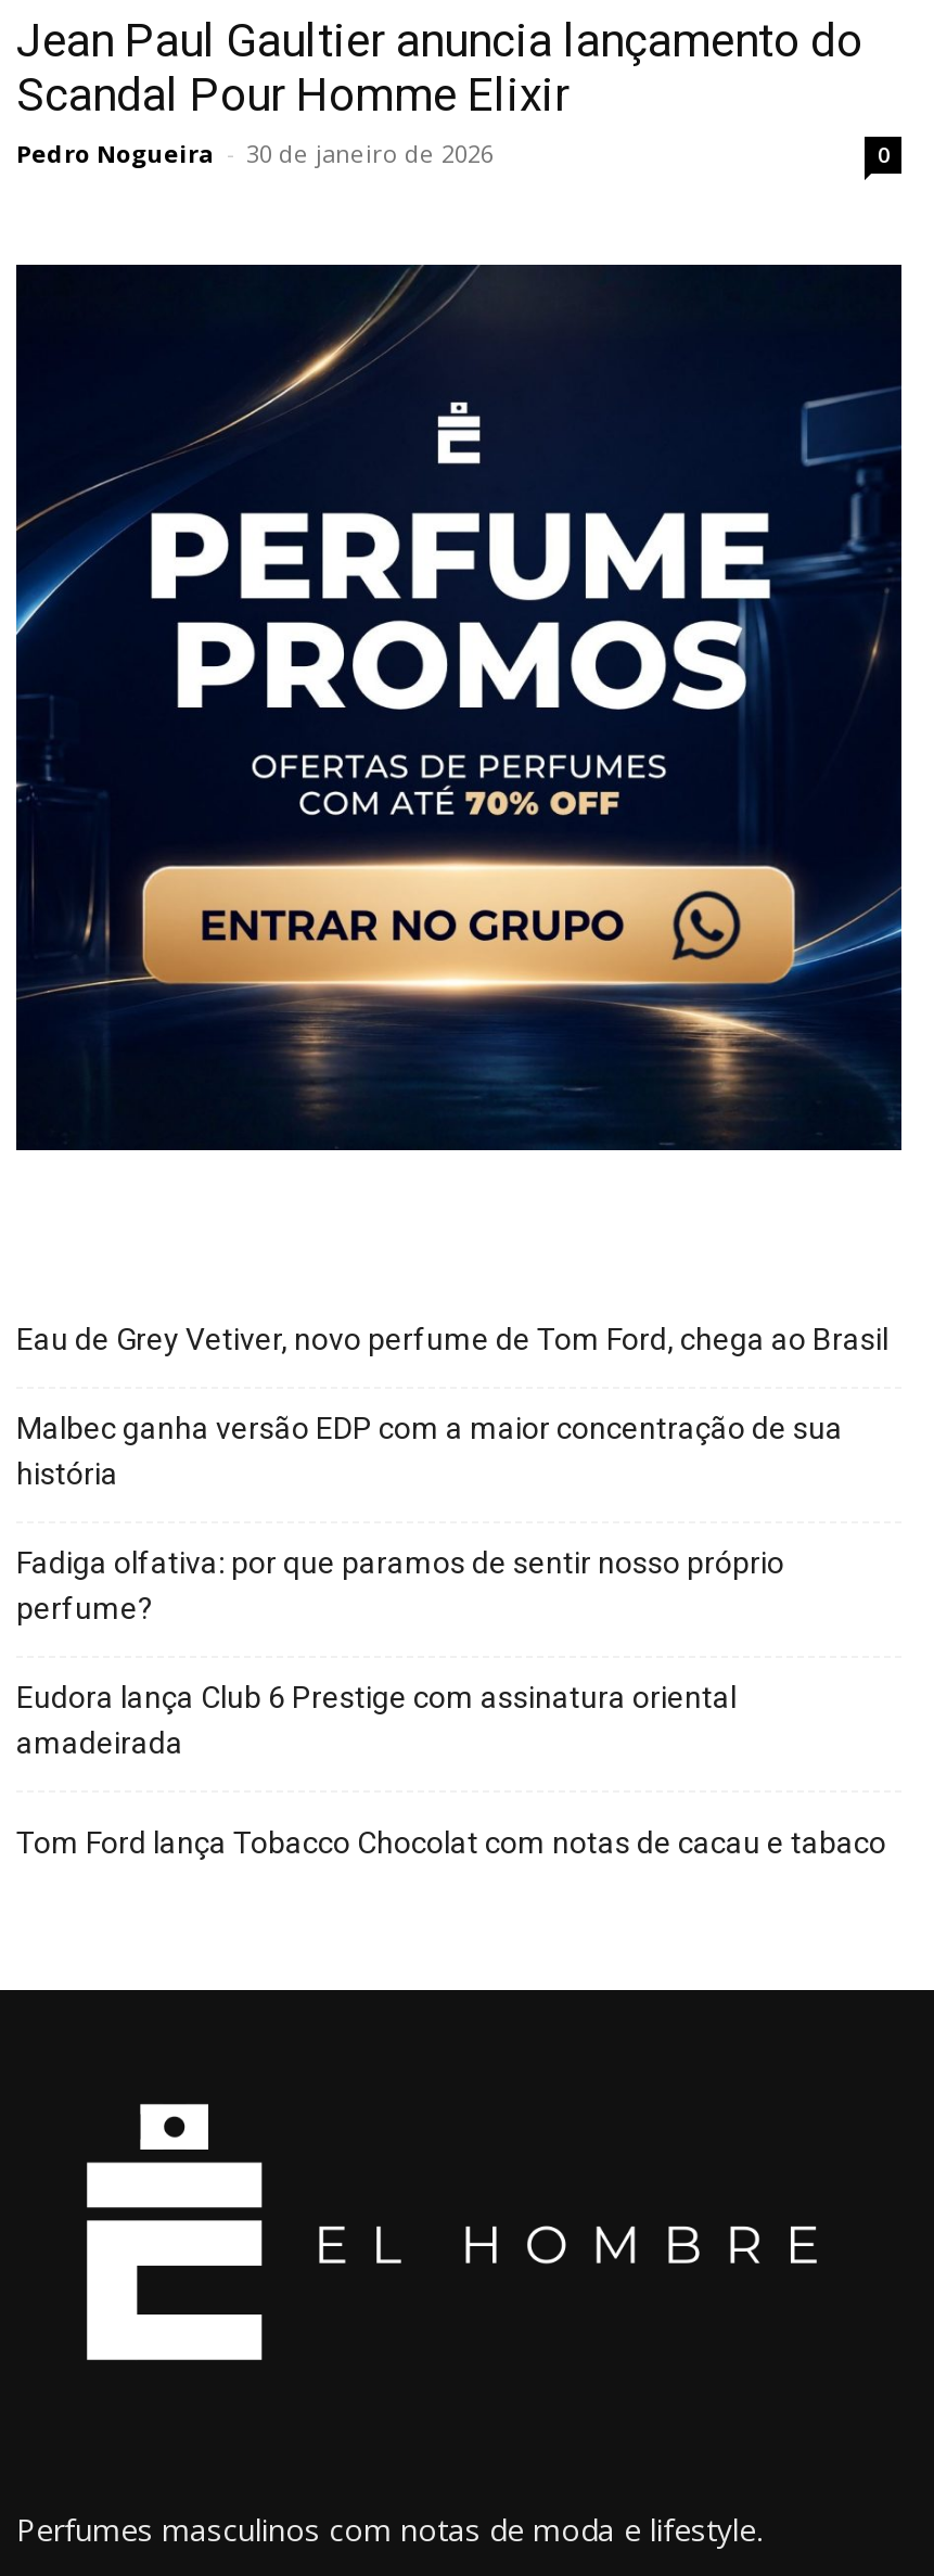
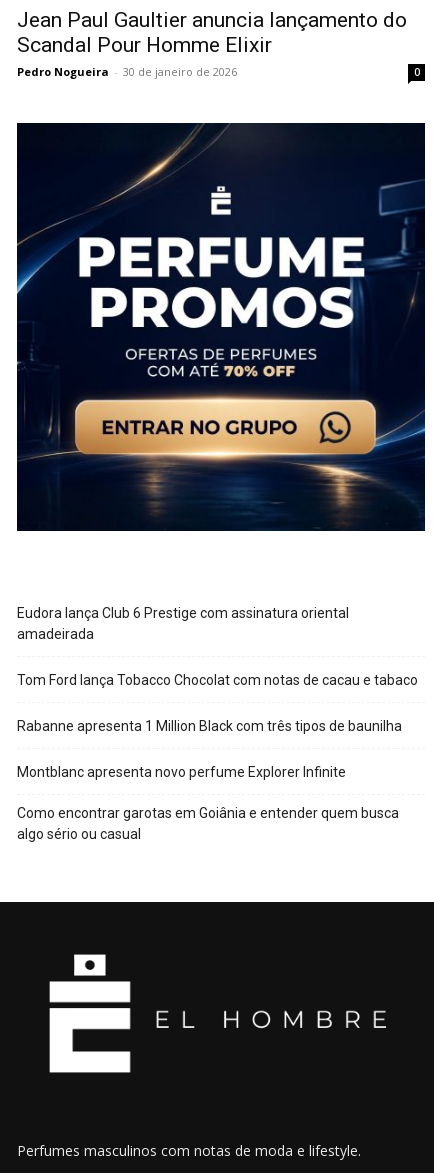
[16,1322,888,1626] Eau de Grey Vetiver, novo perfume de Tom Ford, chega ao Brasil | Malbec ganha versão EDP com a maior concentração de sua | história | Fadiga olfativa: por que paramos de sentir nosso próprio | perfume? -> none
moved [16,1680,886,1860] -> [17,605,418,688]: Eudora lança Club 6 Prestige com assinatura oriental | amadeirada | Tom Ford lança Tobacco Chocolat com notas de cacau e tabaco
none -> [17,718,402,842] Rabanne apresenta 1 Million Black com três tipos de baunilha | Montblanc apresenta novo perfume Explorer Infinite | Como encontrar garotas em Goiânia e entender quem busca | algo sério ou casual

